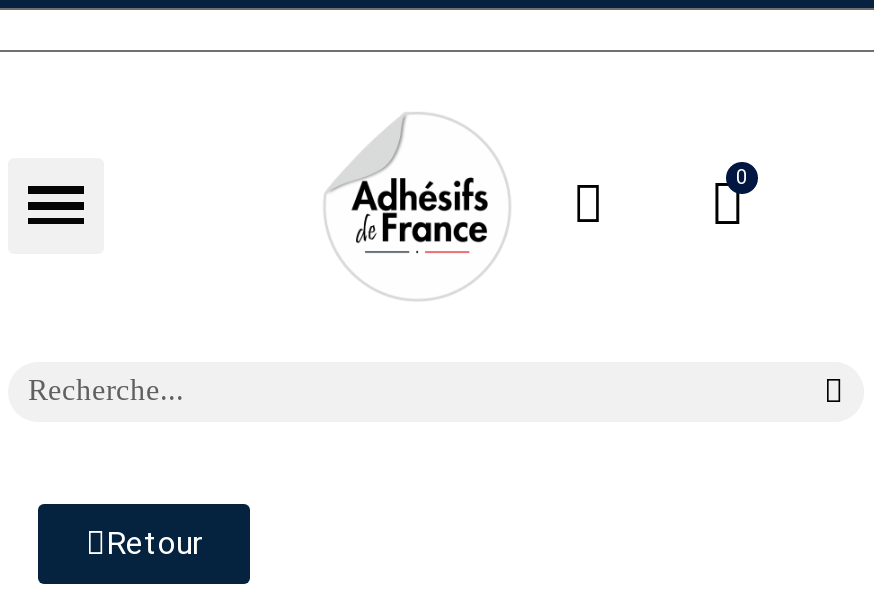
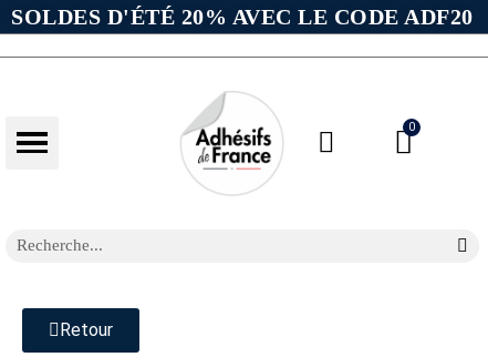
none -> [11,4,473,29] SOLDES D'ÉTÉ 20% AVEC LE CODE ADF20

